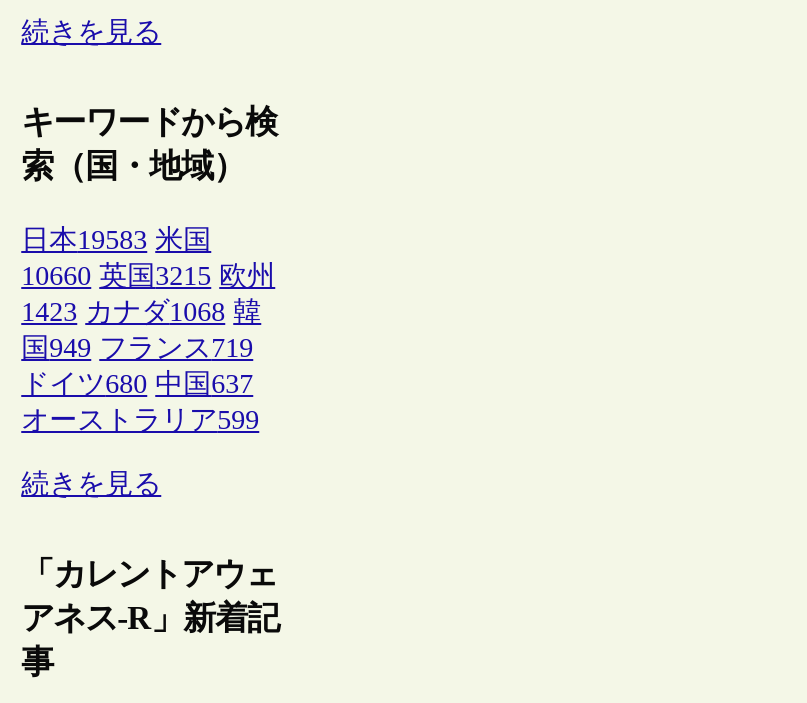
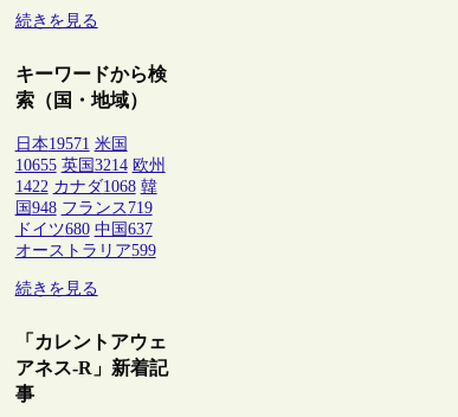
[21,225,211,255] 日本19583 米国 -> [15,135,127,153] 日本19571 米国
[21,261,275,291] 10660 英国3215 欧州 -> [15,156,165,174] 10655 英国3214 欧州
[21,297,261,327] 1423 カナダ1068 韓 -> [15,177,157,195] 1422 カナダ1068 韓
[21,333,253,363] 国949 フランス719 -> [15,199,152,217] 国948 フランス719

